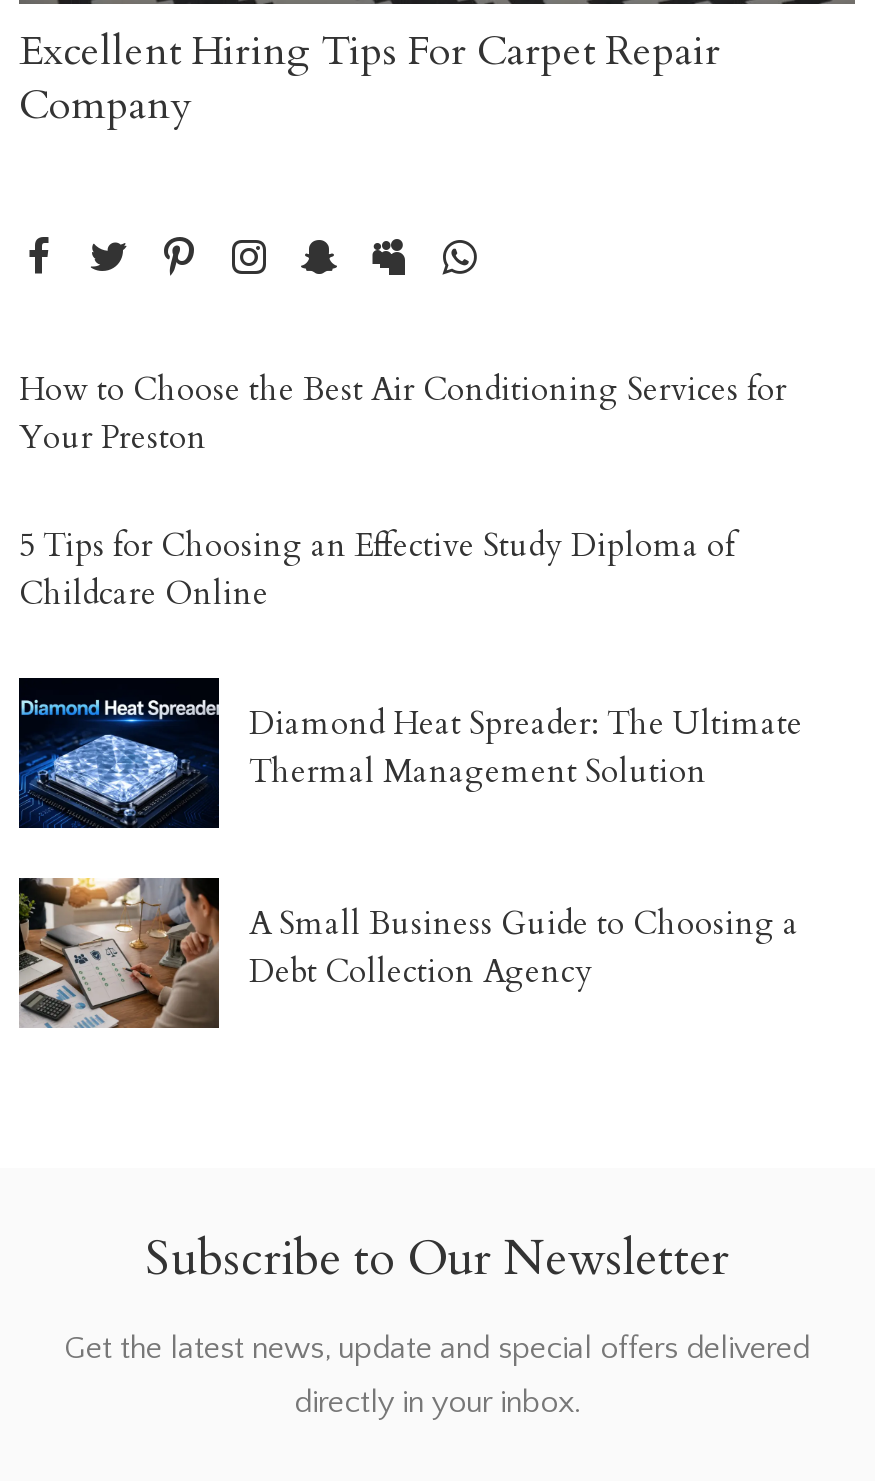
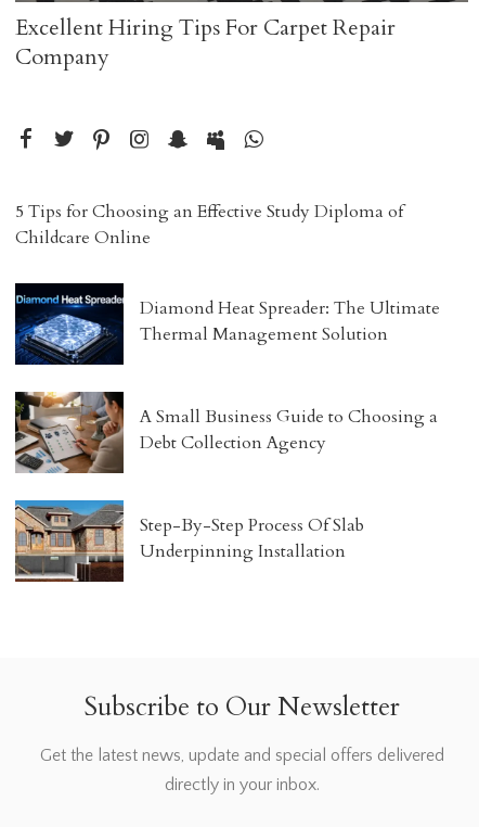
[19,369,787,461] How to Choose the Best Air Conditioning Services for | Your Preston -> none
moved [17,525,803,995] -> [14,200,440,455]: [image] | 5 Tips for Choosing an Effective Study Diploma of | Childcare Online | Diamond Heat Spreader: The Ultimate | Thermal Management Solution | A Small Business Guide to Choosing a | Debt Collection Agency
none -> [14,499,364,583] [image] | Step-By-Step Process Of Slab | Underpinning Installation

